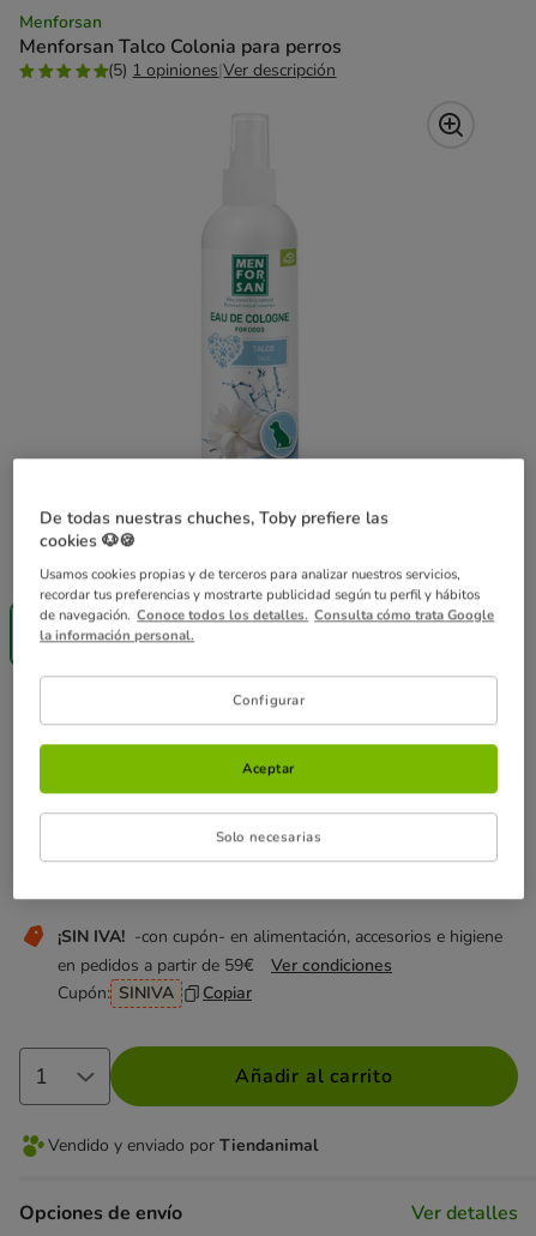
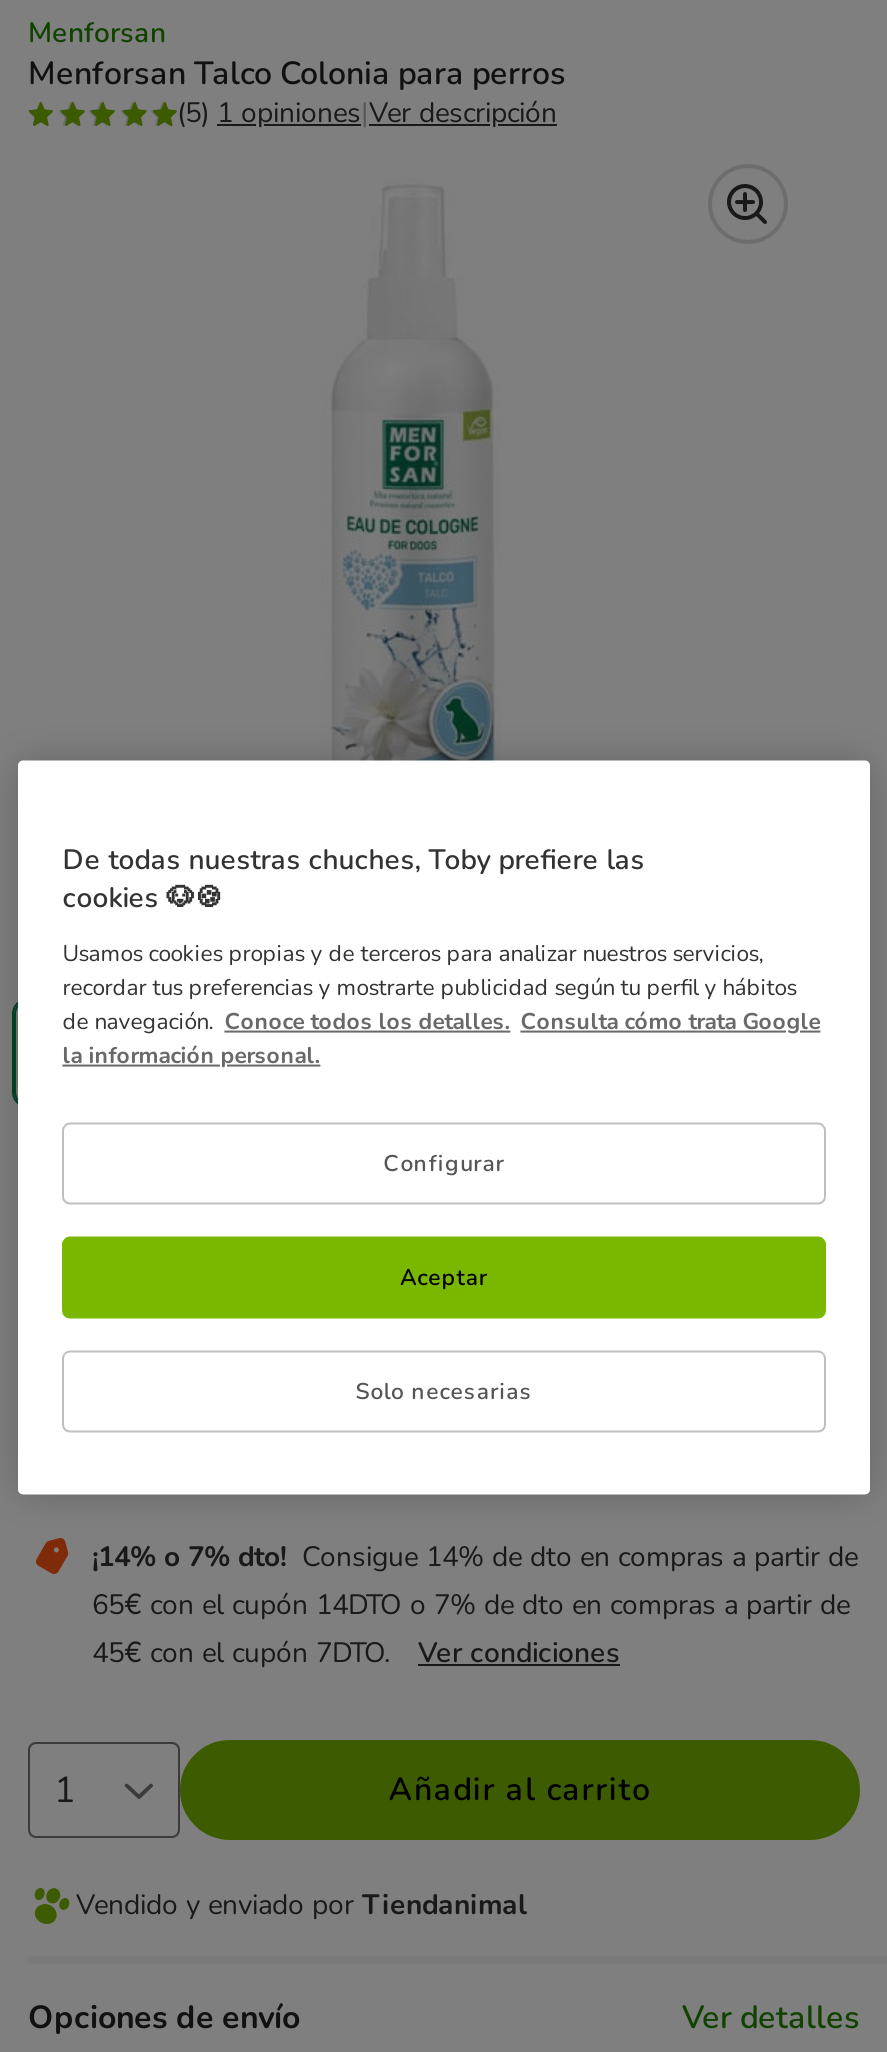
[58,925,502,1004] ¡SIN IVA! -con cupón- en alimentación, accesorios e higiene | en pedidos a partir de 59€ Ver condiciones | Cupón: SINIVA | Copiar -> [92,1538,858,1672] ¡14% o 7% dto! Consigue 14% de dto en compras a partir de | 65€ con el cupón 14DTO o 7% de dto en compras a partir de | 45€ con el cupón 7DTO. Ver condiciones

